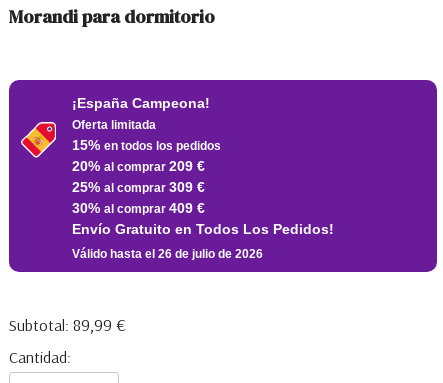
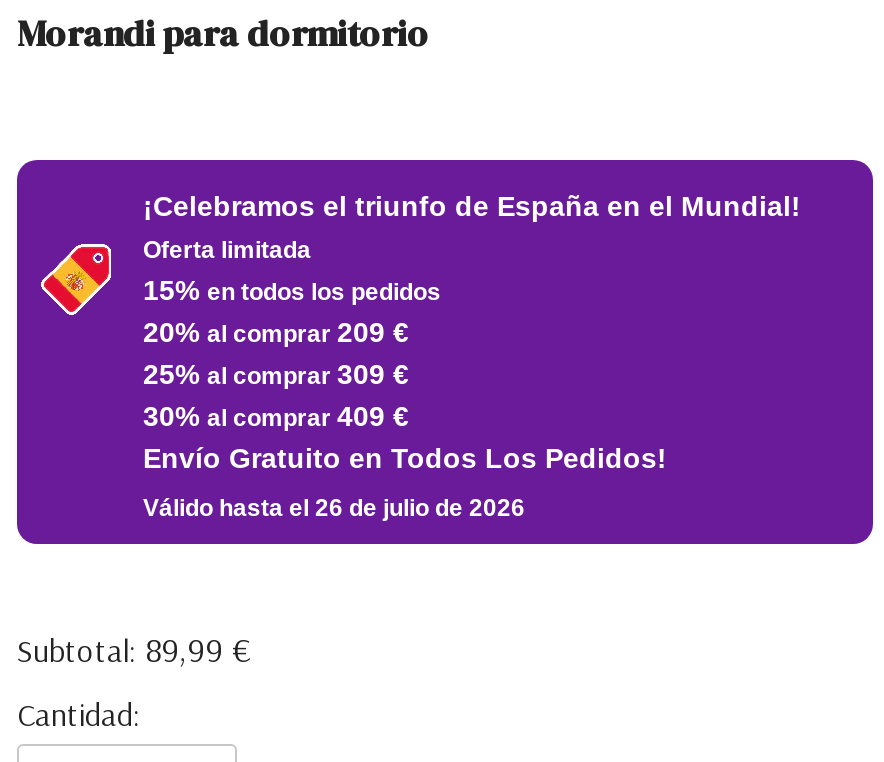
[72,95,210,111] ¡España Campeona! -> [143,190,801,222] ¡Celebramos el triunfo de España en el Mundial!

